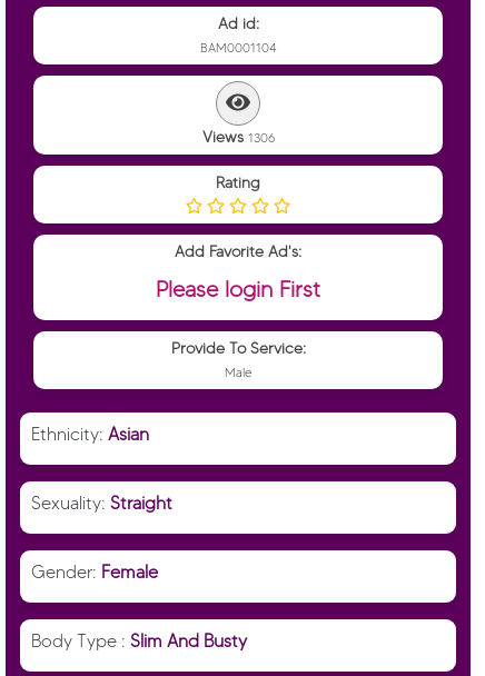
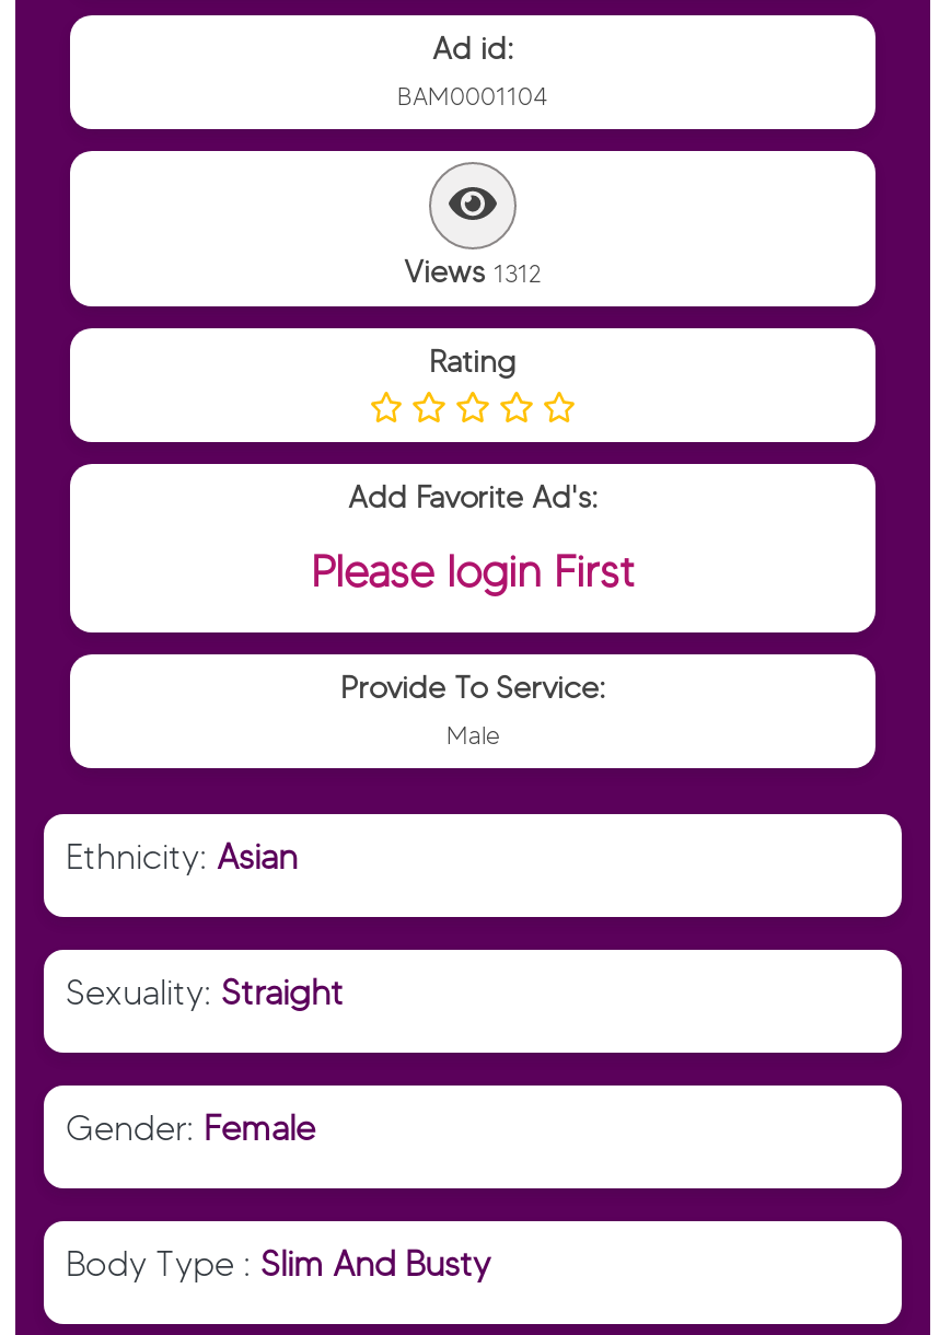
[202,128,274,147] Views 1306 -> [404,254,542,291] Views 1312

